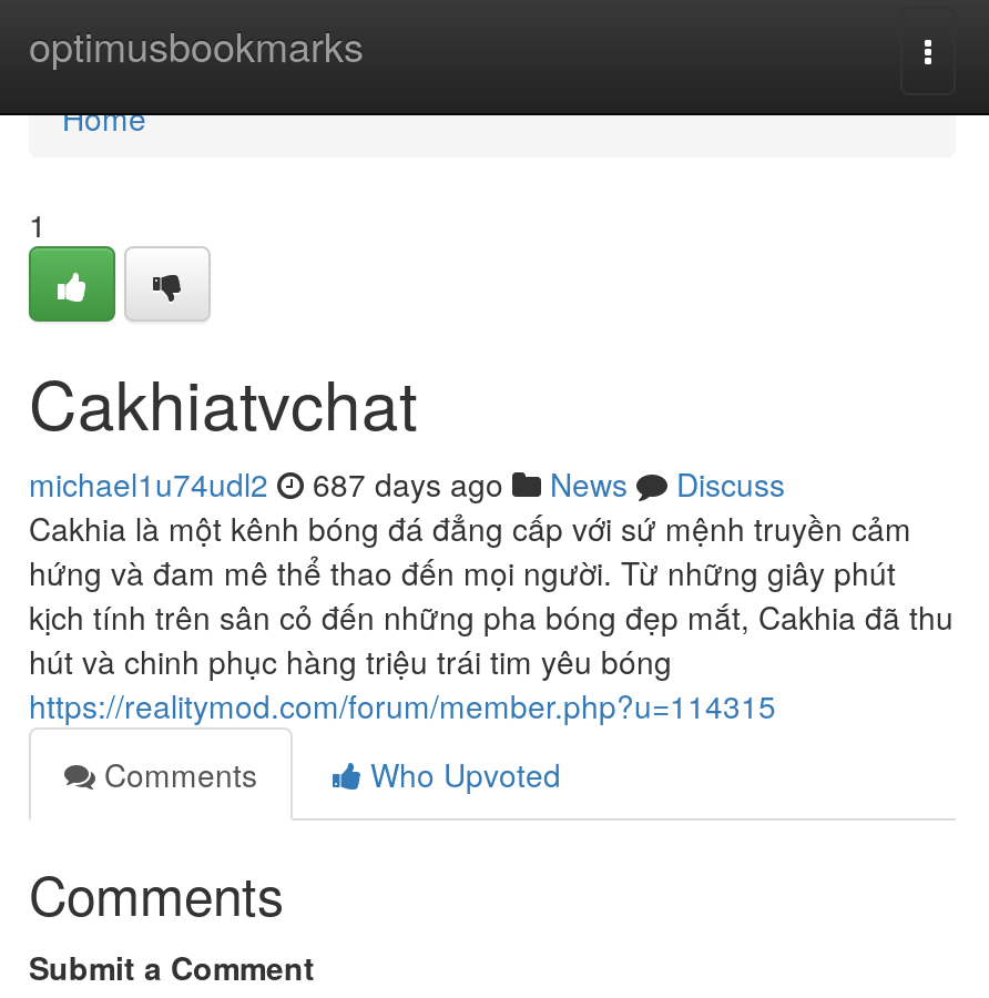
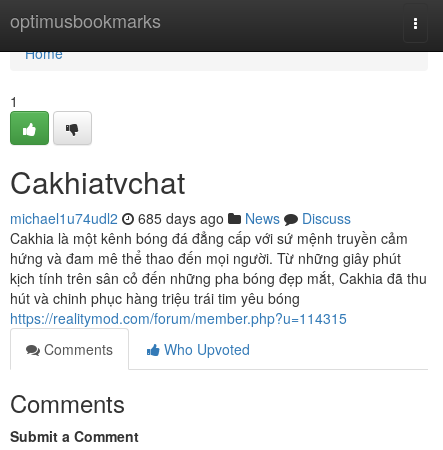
[29,461,785,506] michael1u74udl2 687 days ago News Discuss -> [10,208,351,228] michael1u74udl2 685 days ago News Discuss

